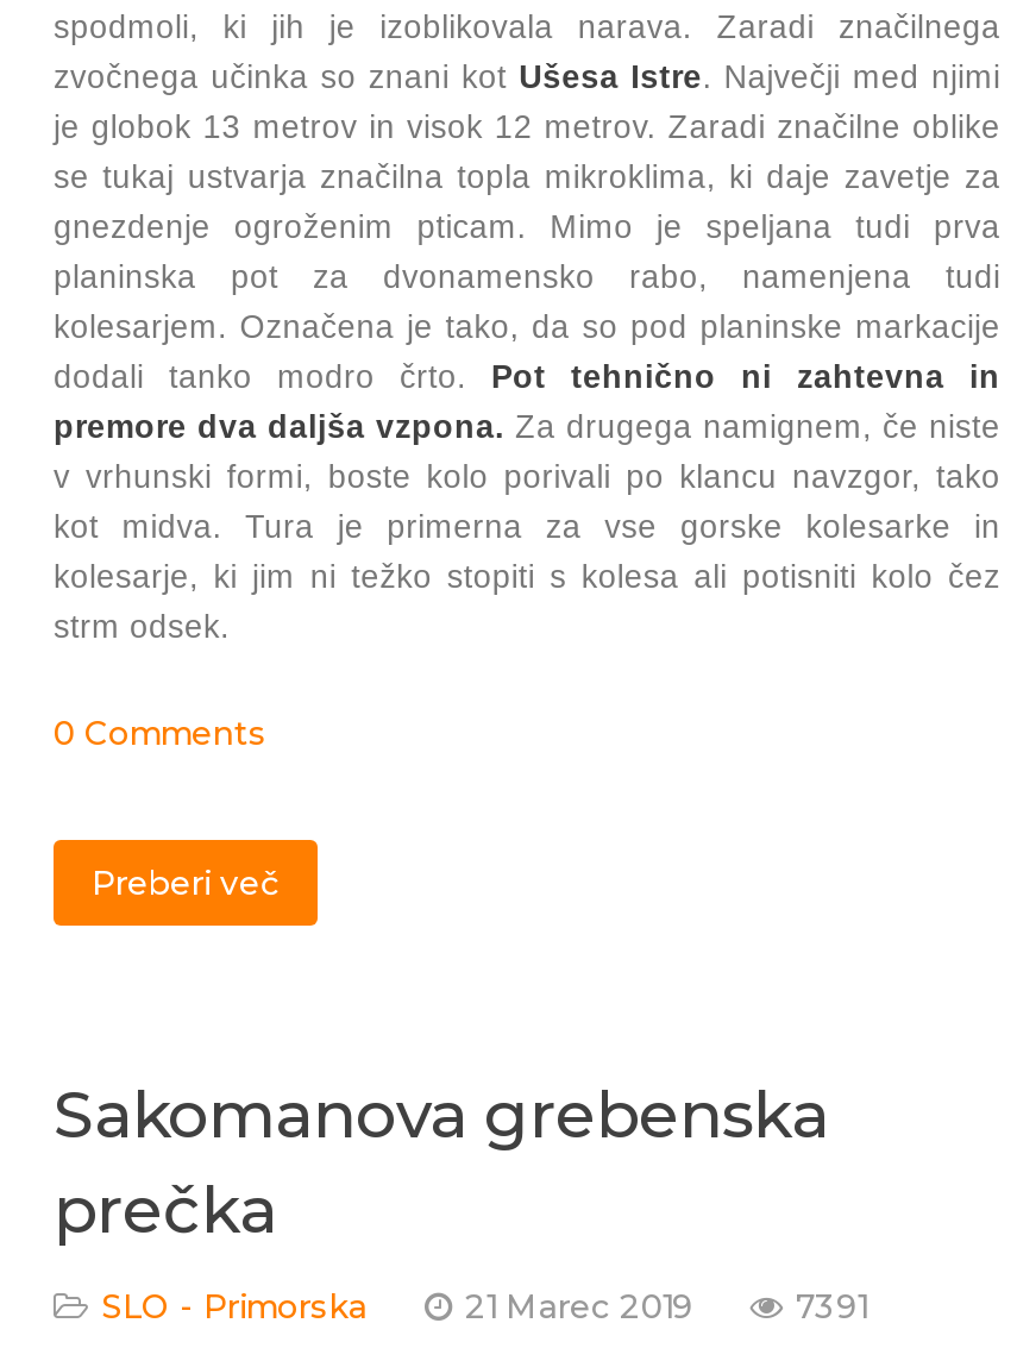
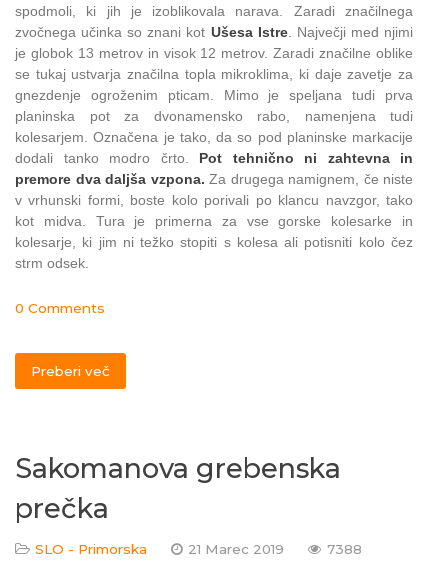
[796,1287,867,1325] 7391 -> [327,541,362,557] 7388

